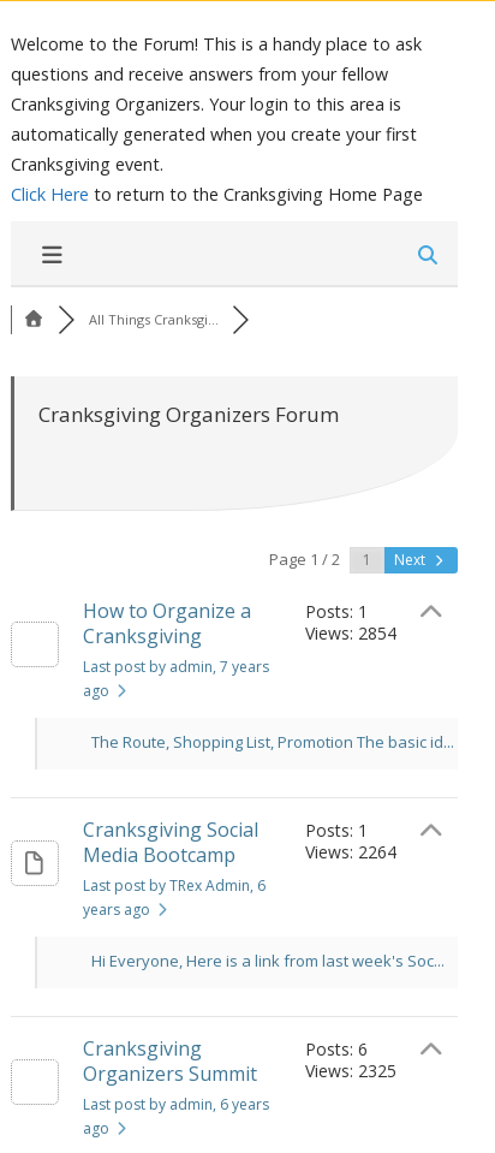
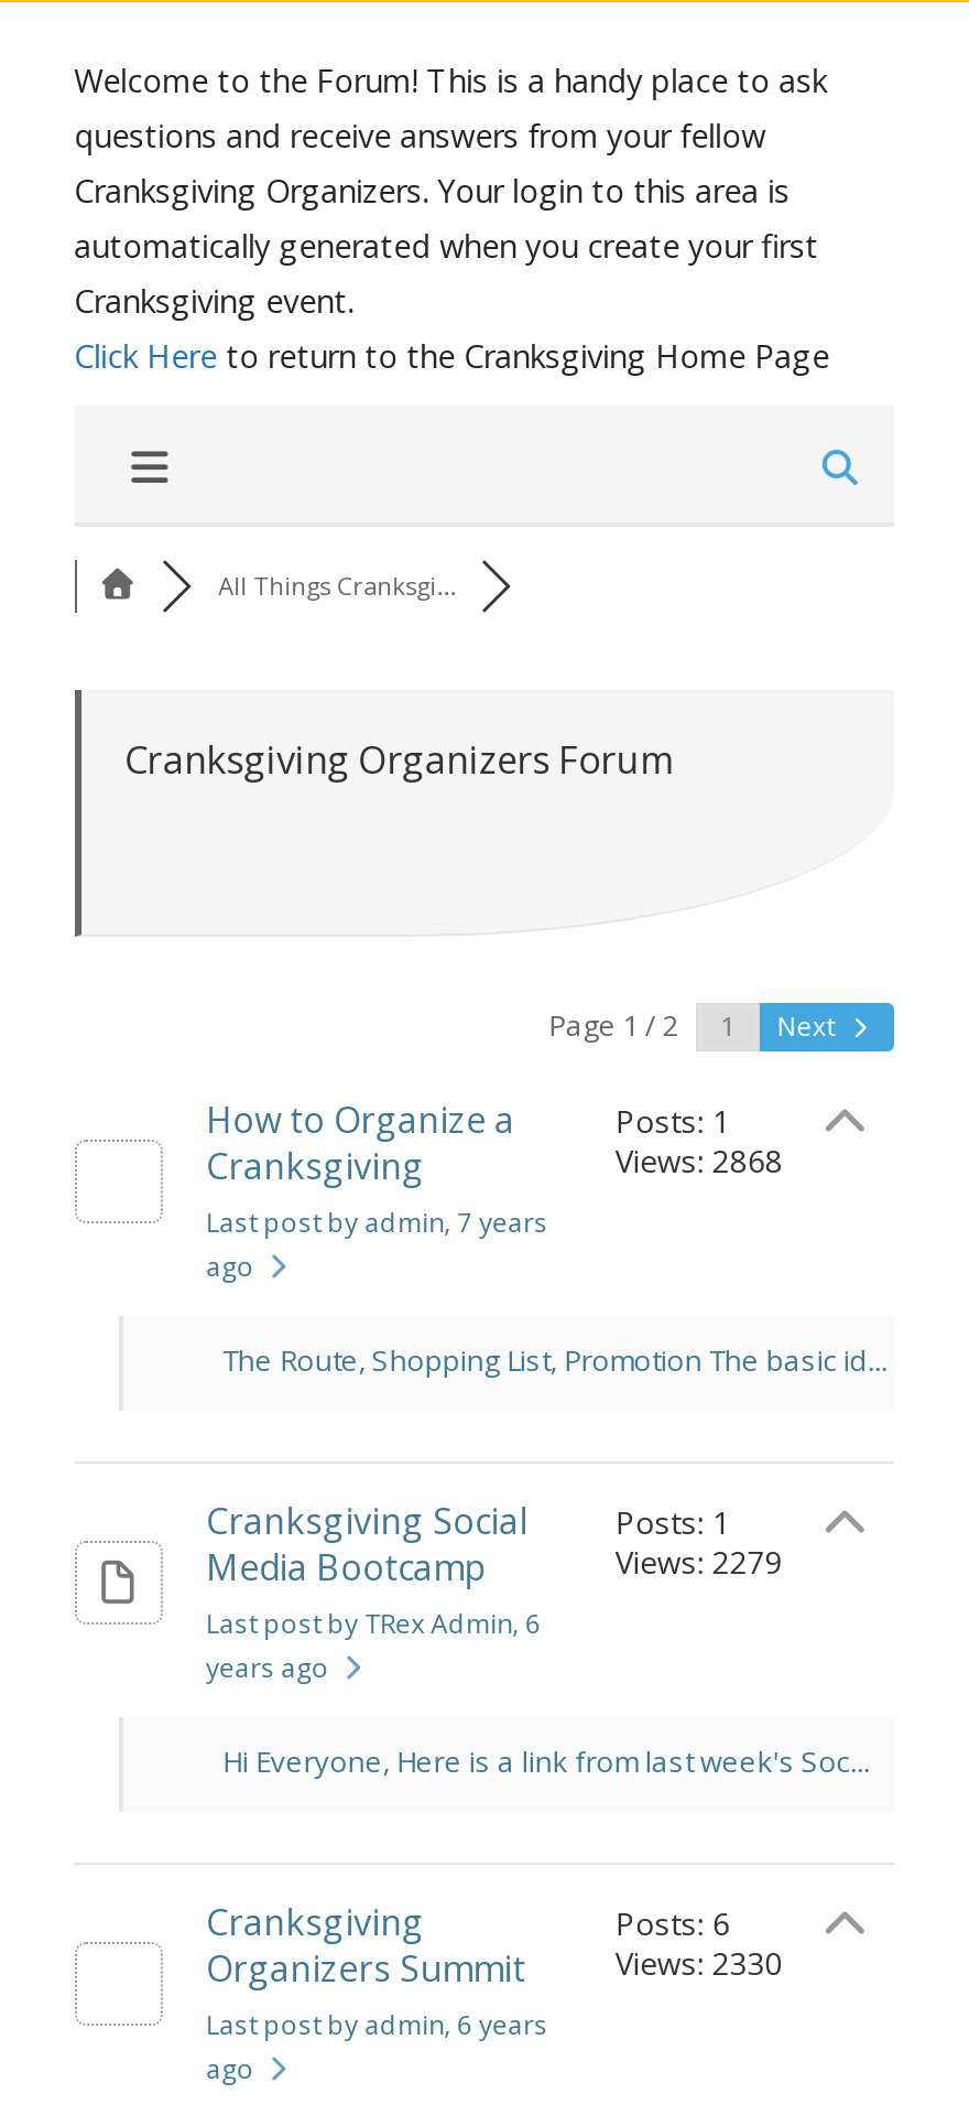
[306,622,397,645] Views: 2854 -> [615,1140,783,1182] Views: 2868
[306,841,397,864] Views: 2264 -> [615,1541,783,1583] Views: 2279
[306,1060,397,1082] Views: 2325 -> [615,1943,783,1985] Views: 2330

